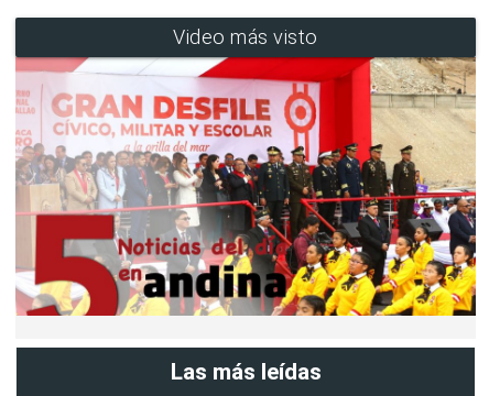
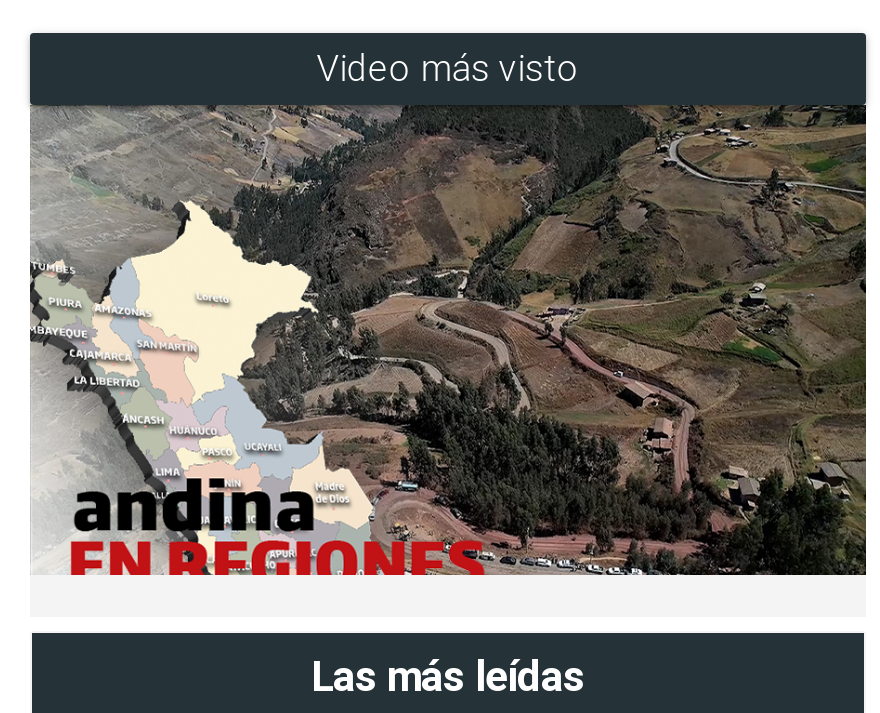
[15,56,477,317] [image] -> [28,105,868,577] [image]

